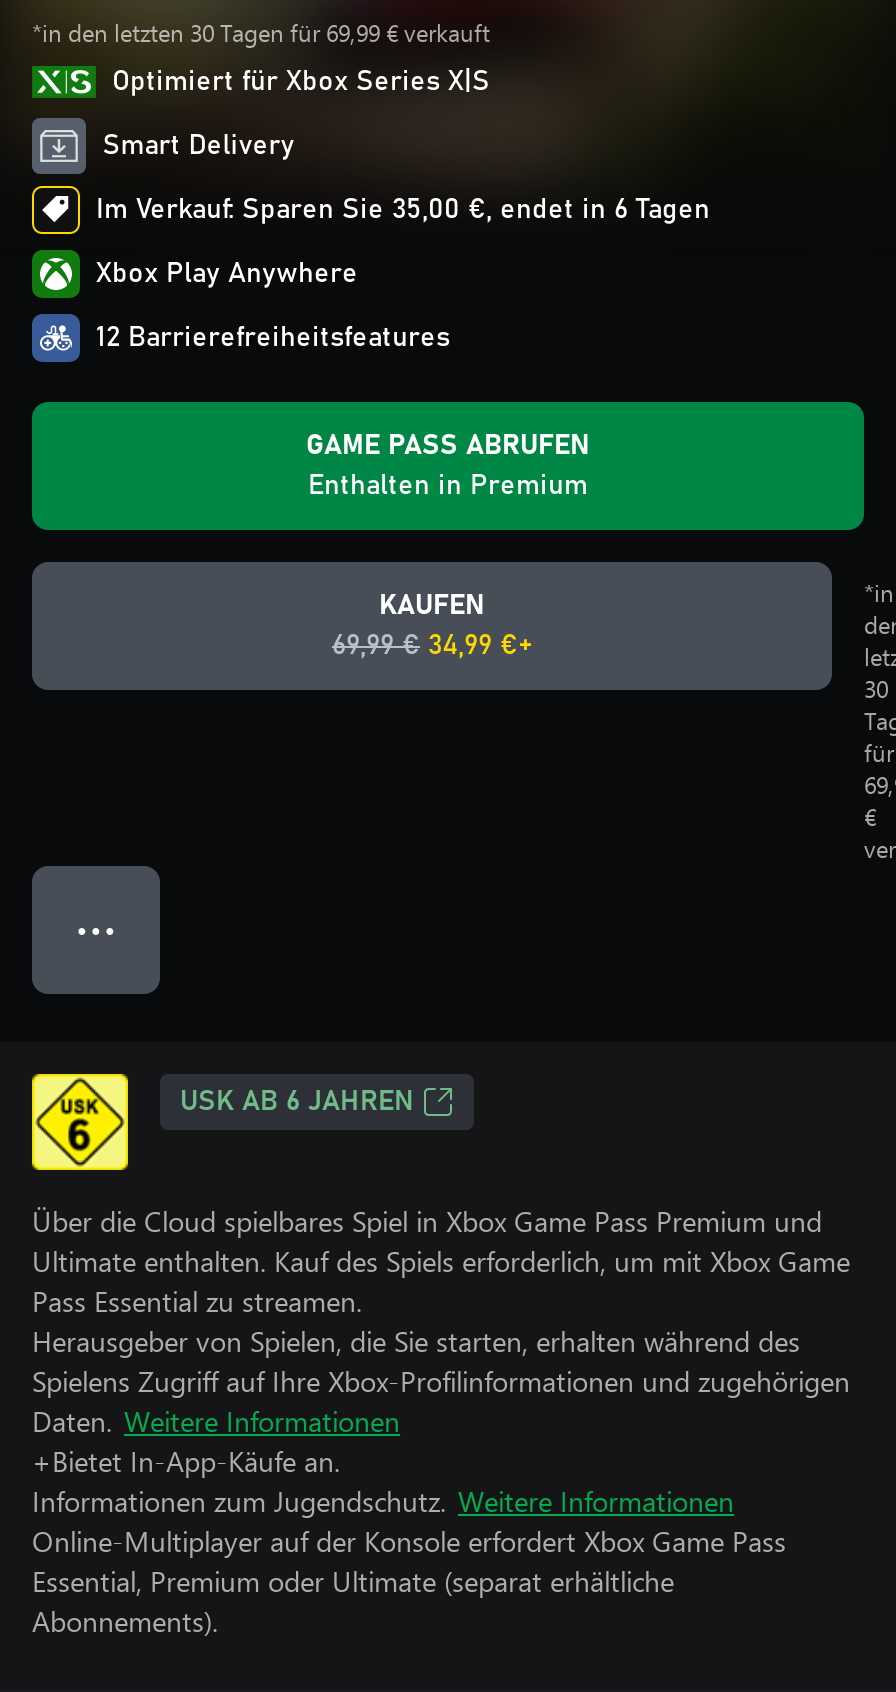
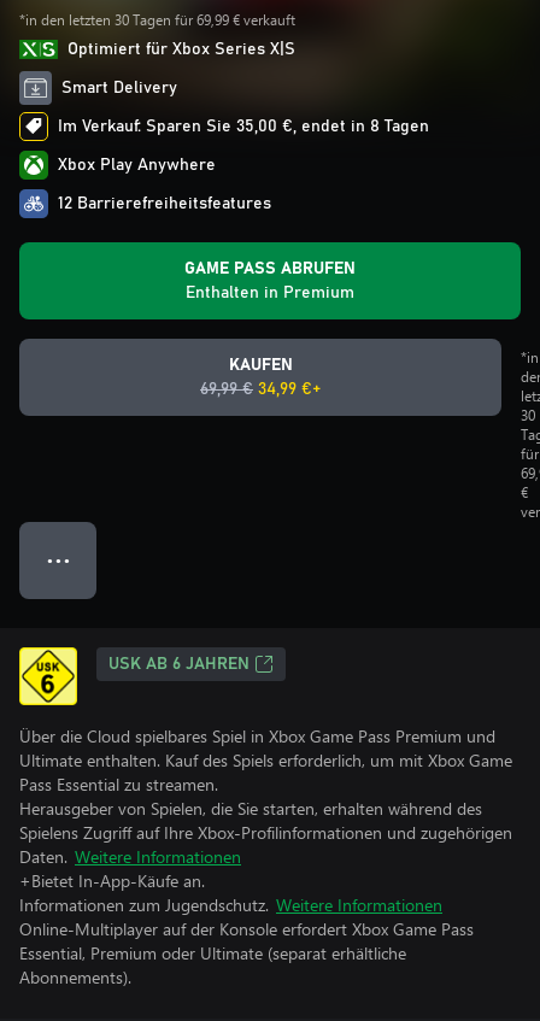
[96,196,710,224] Im Verkauf: Sparen Sie 35,00 €, endet in 6 Tagen -> [58,118,429,135] Im Verkauf: Sparen Sie 35,00 €, endet in 8 Tagen

